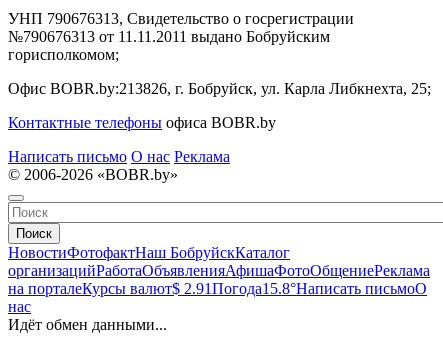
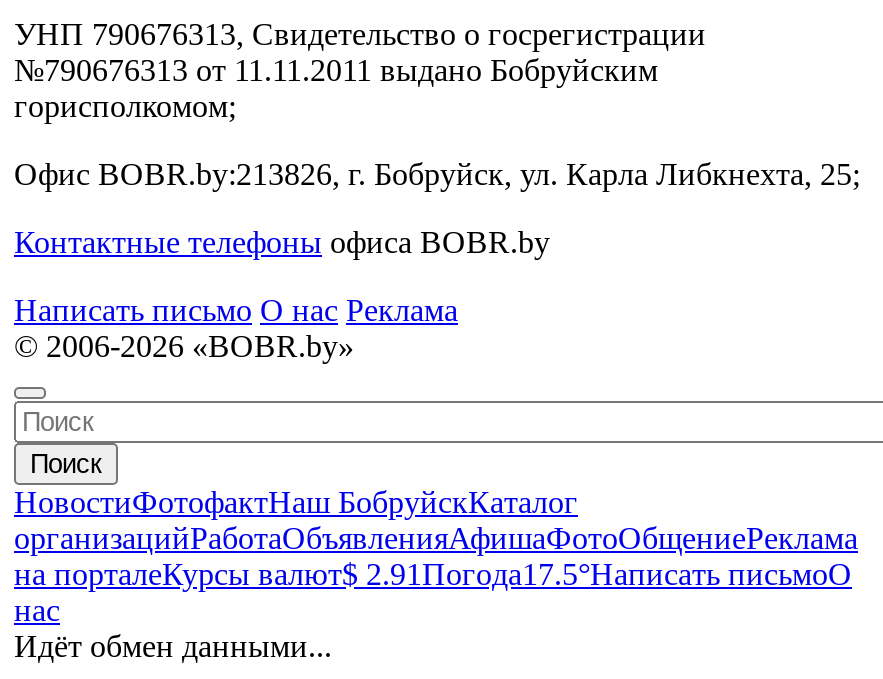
[8,280,427,297] на порталеКурсы валют$ 2.91 Погода15.8°Написать письмоО -> [14,557,852,591] на порталеКурсы валют$ 2.91 Погода17.5°Написать письмоО

